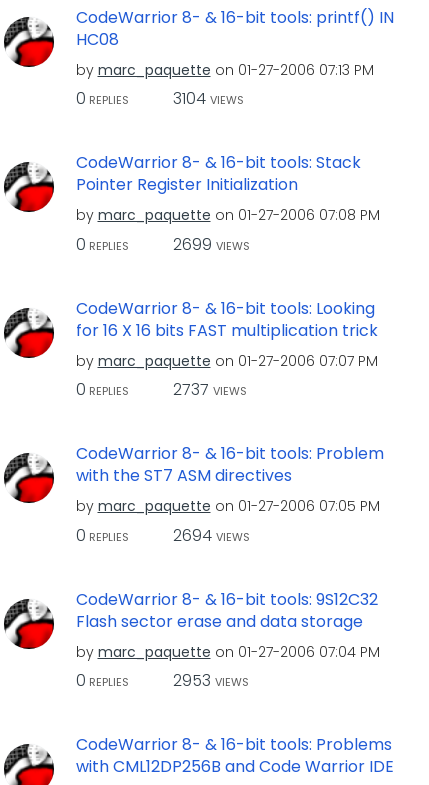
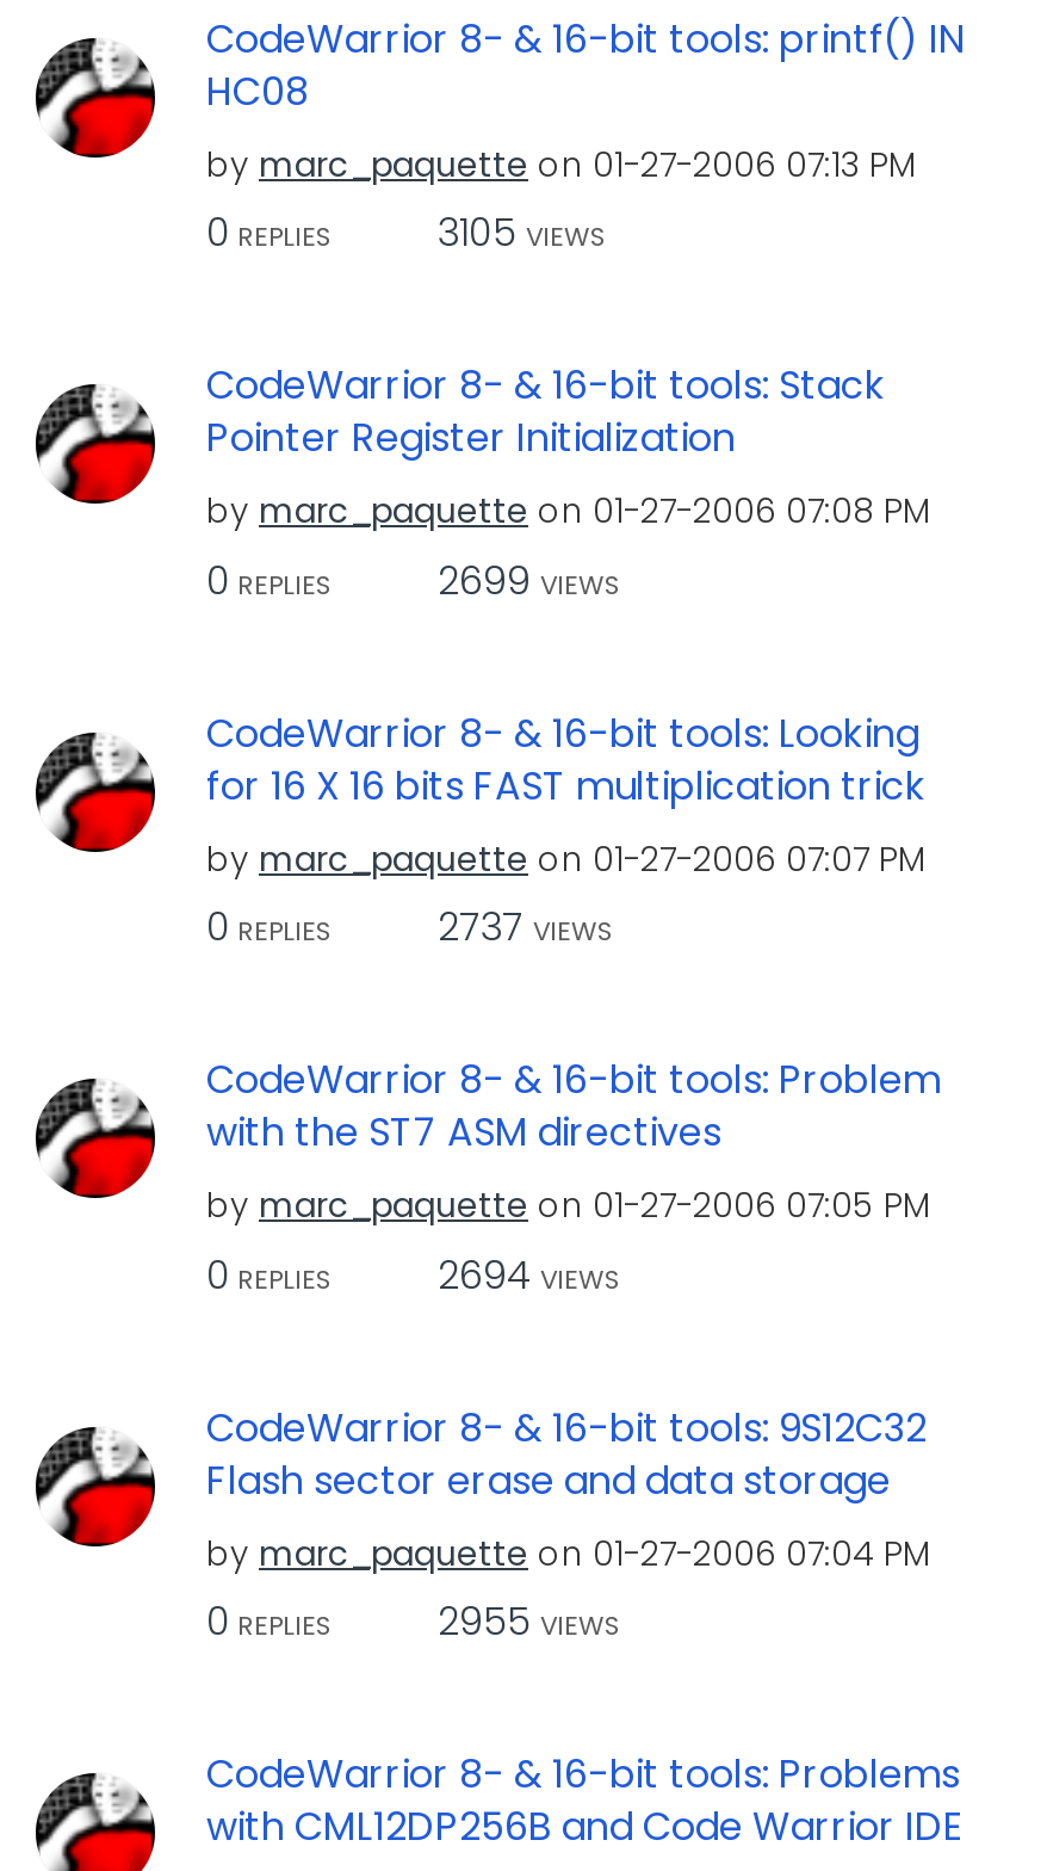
[172,87,243,110] 3104 VIEWS -> [438,205,607,260] 3105 VIEWS
[172,669,248,692] 2953 VIEWS -> [438,1594,621,1649] 2955 VIEWS

